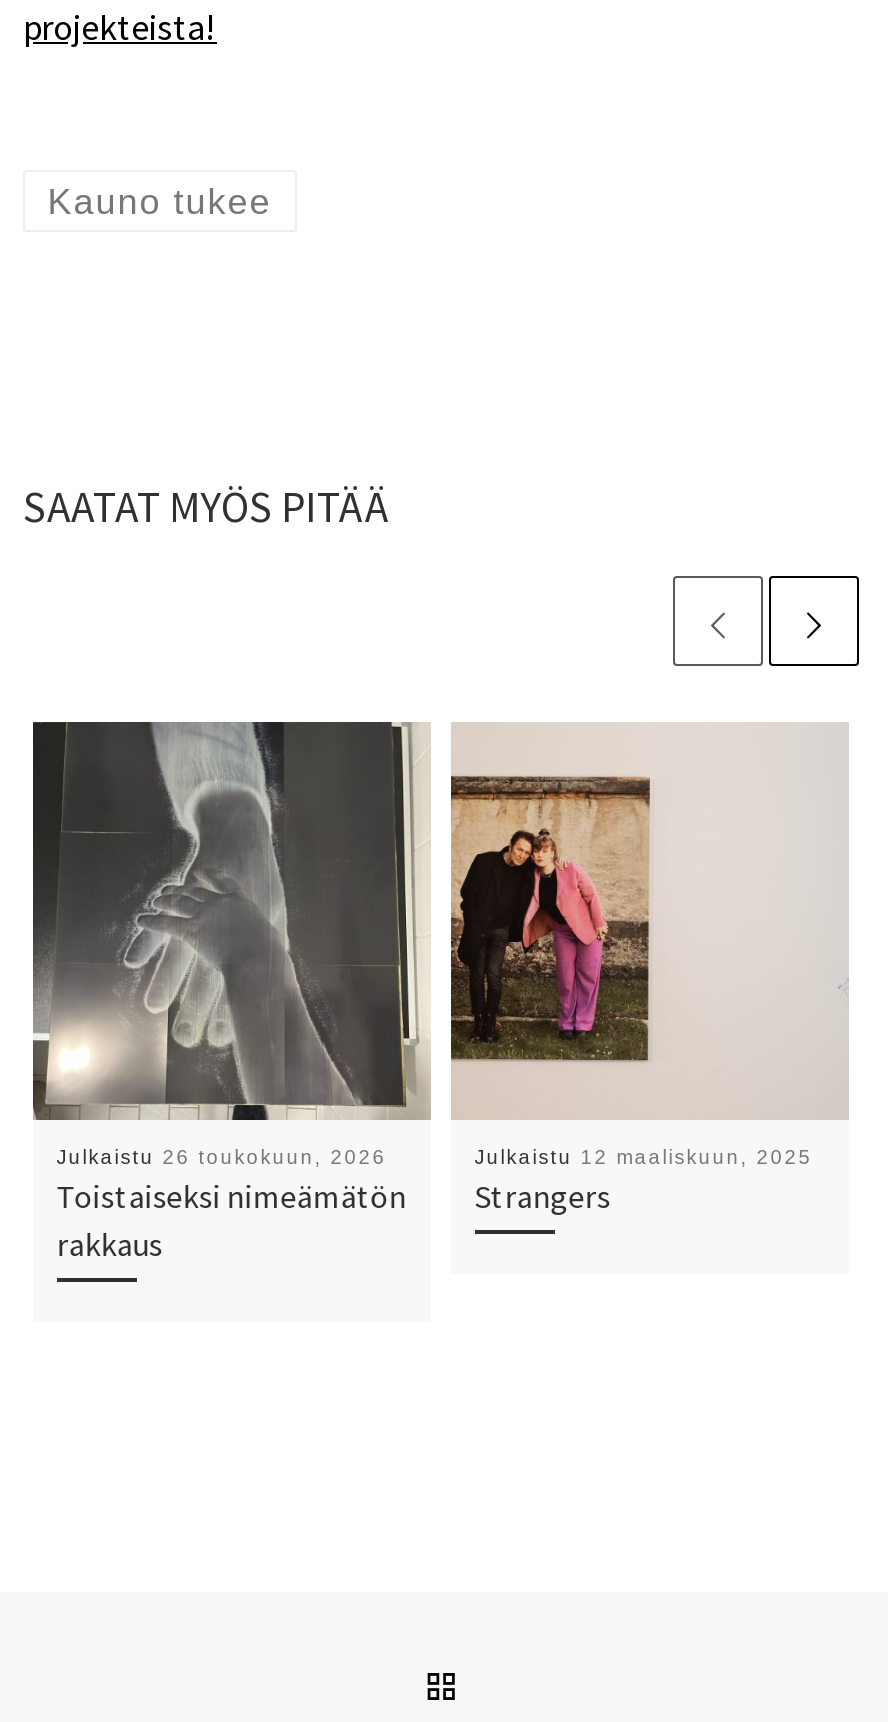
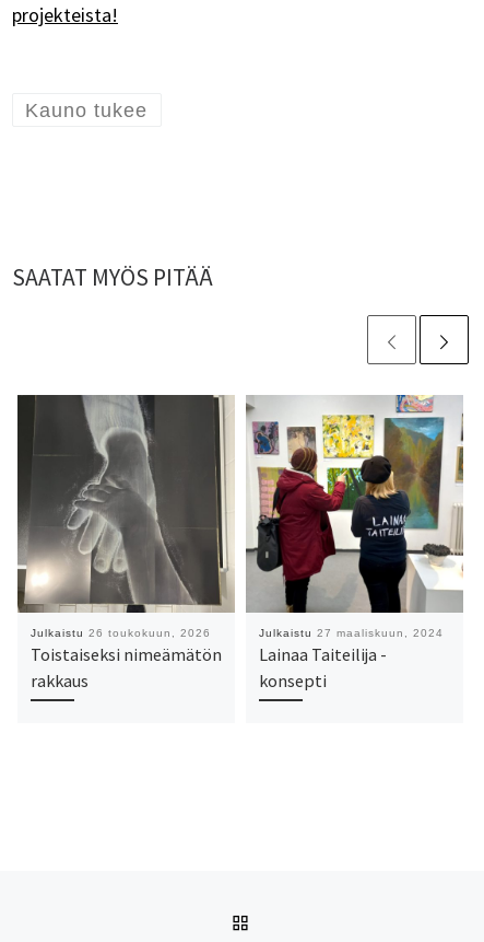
[449,722,849,1217] [image] | Julkaistu 12 maaliskuun, 2025 | Strangers -> [246,394,463,692] [image] | Julkaistu 27 maaliskuun, 2024 | Lainaa Taiteilija - | konsepti

